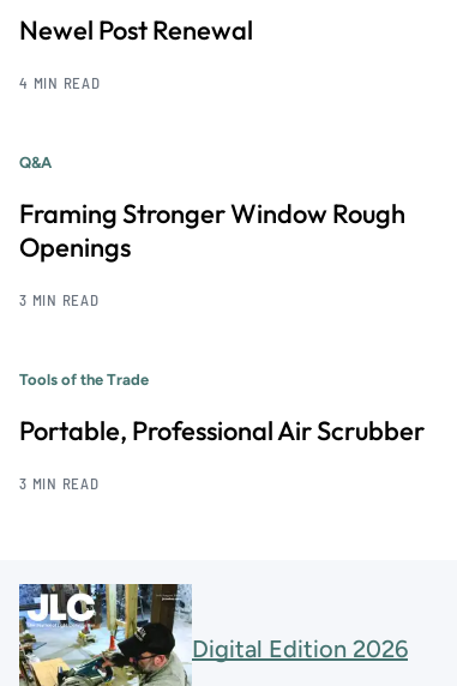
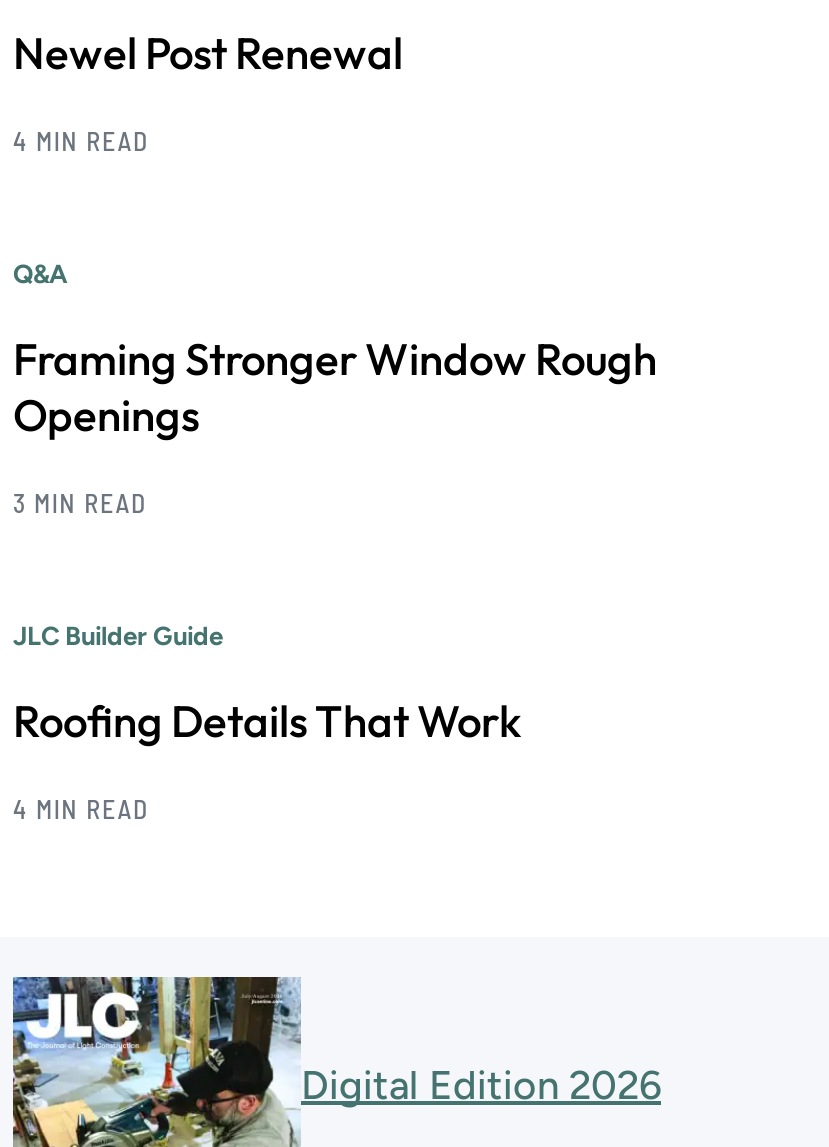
[19,370,149,388] Tools of the Trade -> [13,620,223,650] JLC Builder Guide
[19,413,425,447] Portable, Professional Air Scrubber -> [13,692,521,748] Roofing Details That Work
[19,473,99,492] 3 MIN READ -> [13,792,149,824] 4 MIN READ

